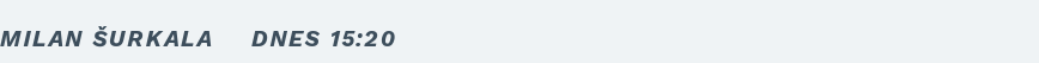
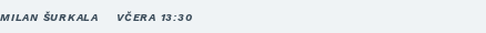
[0,25,397,51] MILAN ŠURKALA DNES 15:20 -> [0,11,192,23] MILAN ŠURKALA VČERA 13:30

